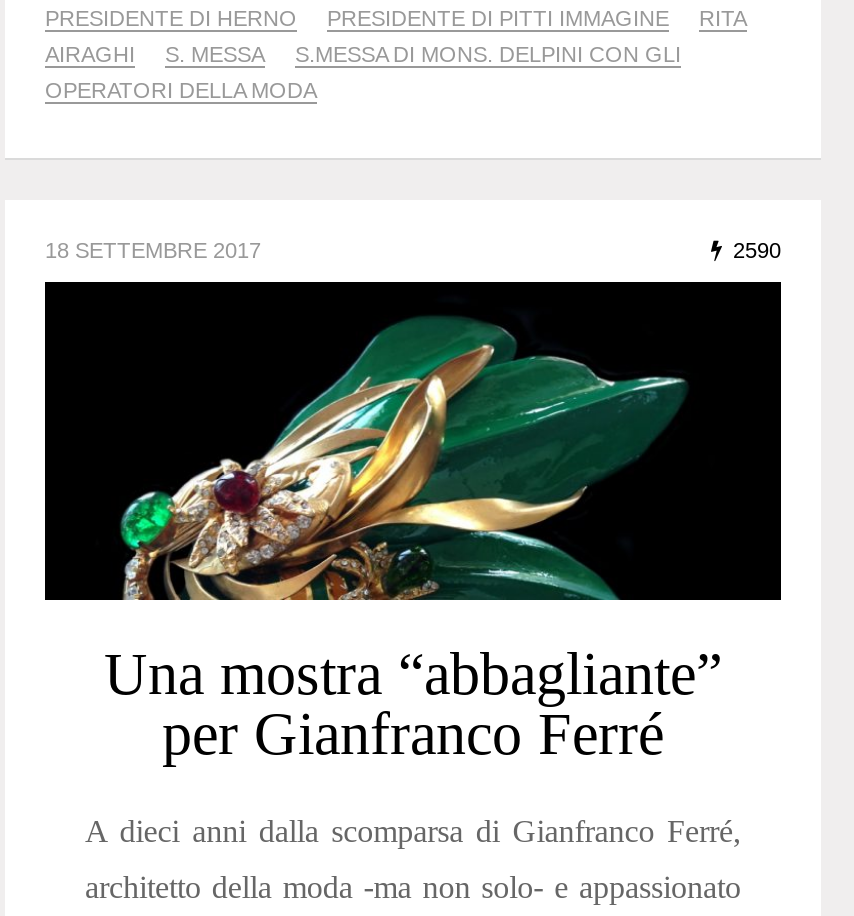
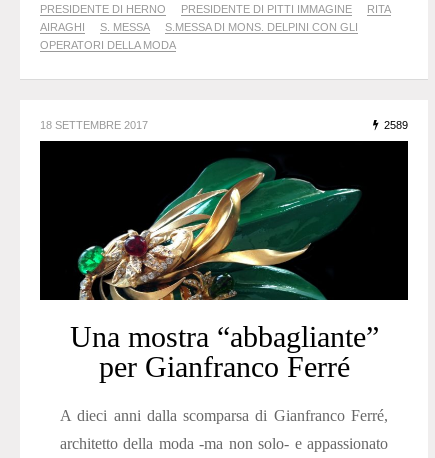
[733,239,781,263] 2590 -> [384,119,408,131] 2589

